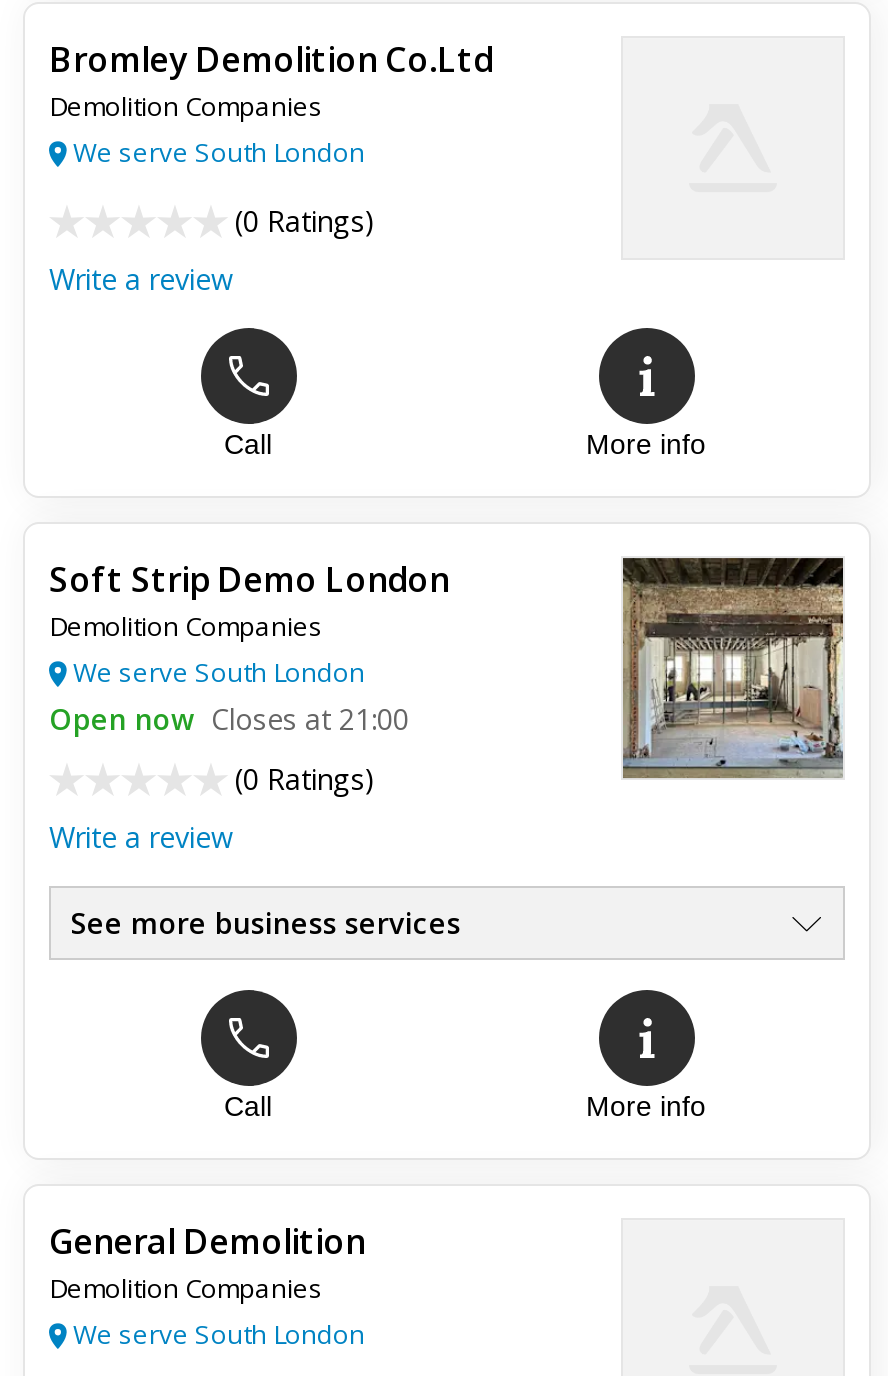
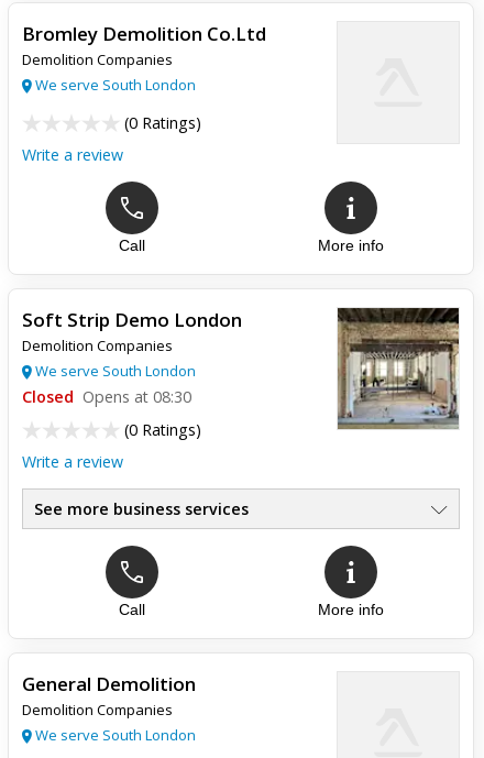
[49,700,409,738] Open now Closes at 21:00 -> [22,386,191,407] Closed Opens at 08:30

